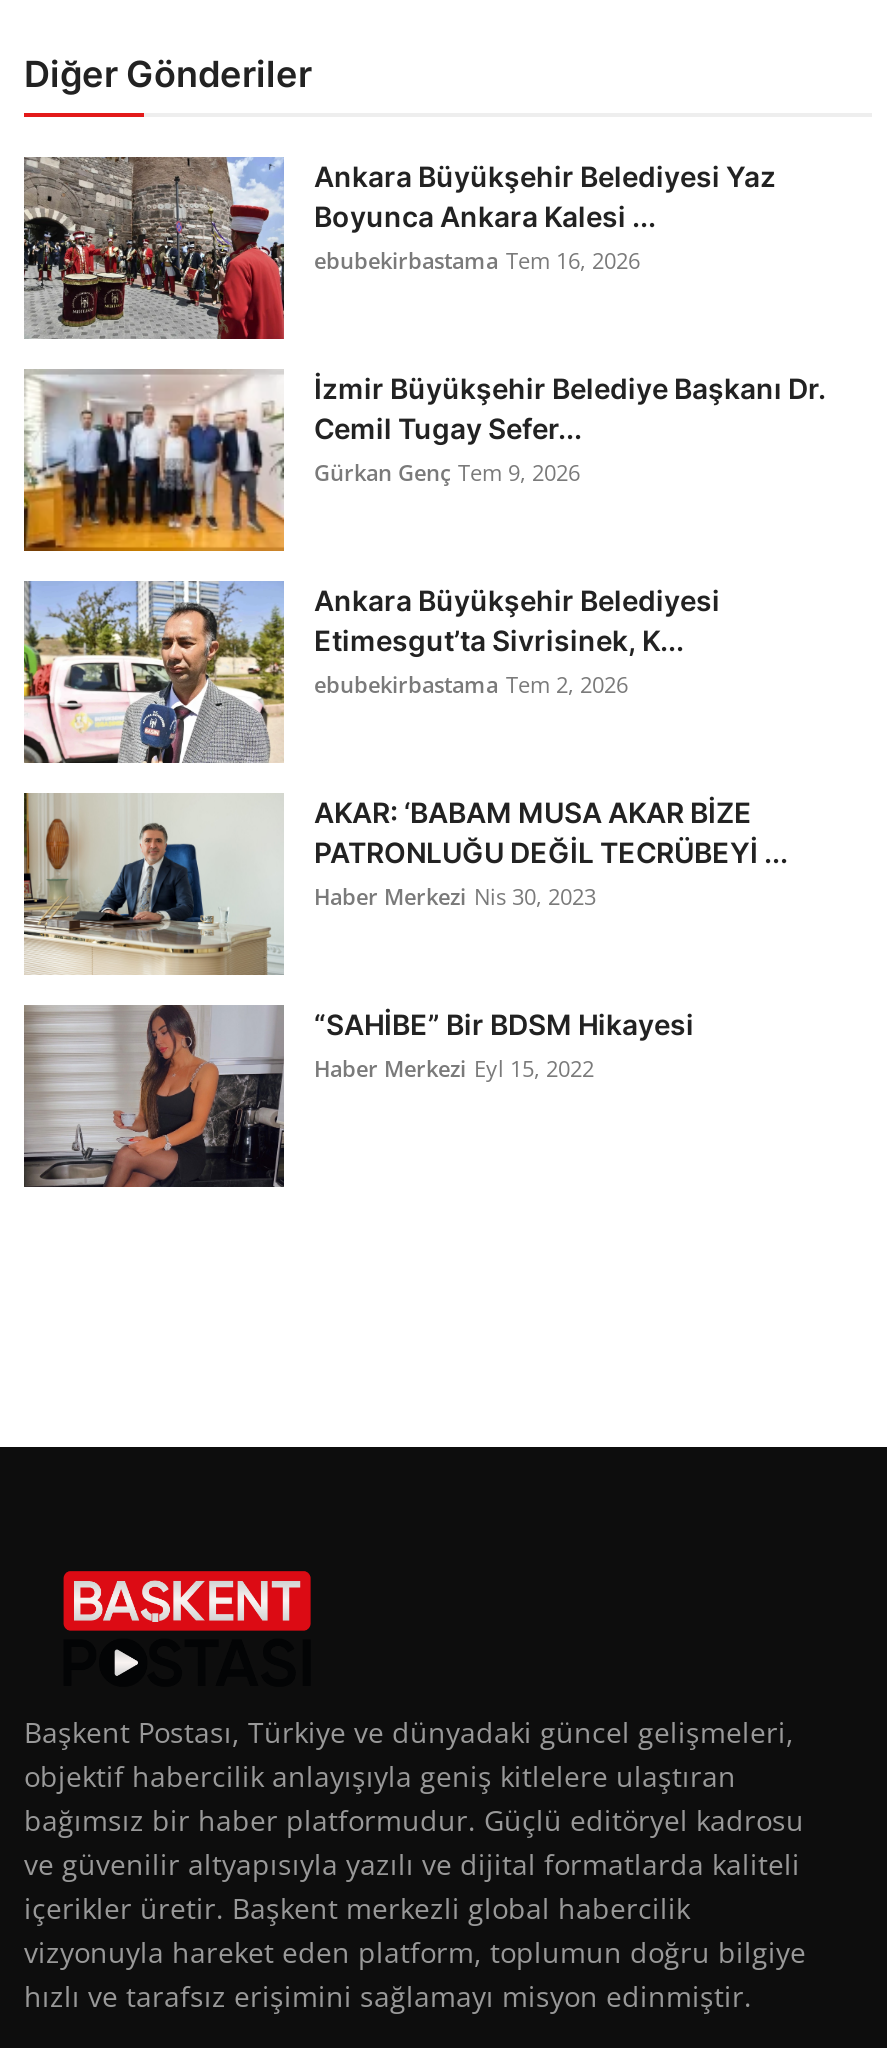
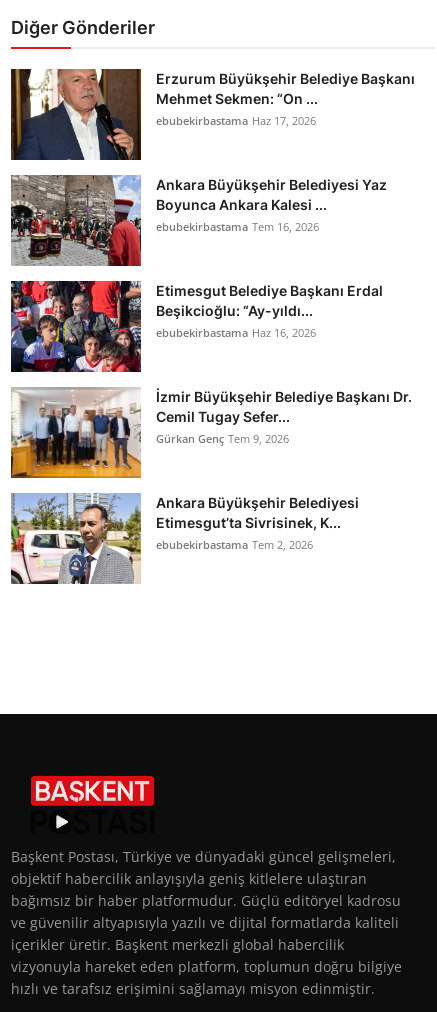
none -> [11,68,415,161] [image] | Erzurum Büyükşehir Belediye Başkanı | Mehmet Sekmen: “On ... | ebubekirbastama Haz 17, 2026
moved [20,153,776,341] -> [9,173,387,267]: [image] | Ankara Büyükşehir Belediyesi Yaz | Boyunca Ankara Kalesi ... | ebubekirbastama Tem 16, 2026
none -> [11,280,383,373] [image] | Etimesgut Belediye Başkanı Erdal | Beşikcioğlu: “Ay-yıldı... | ebubekirbastama Haz 16, 2026
moved [20,367,826,699] -> [9,386,412,552]: [image] | İzmir Büyükşehir Belediye Başkanı Dr. | Cemil Tugay Sefer... | Gürkan Genç Tem 9, 2026 | Ankara Büyükşehir Belediyesi | Etimesgut’ta Sivrisinek, K... | ebubekirbastama Tem 2, 2026
[22,793,788,975] [image] | AKAR: ‘BABAM MUSA AKAR BİZE | PATRONLUĞU DEĞİL TECRÜBEYİ ... | Haber Merkezi Nis 30, 2023 -> none
[24,1005,694,1189] [image] | “SAHİBE” Bir BDSM Hikayesi | Haber Merkezi Eyl 15, 2022 -> none

